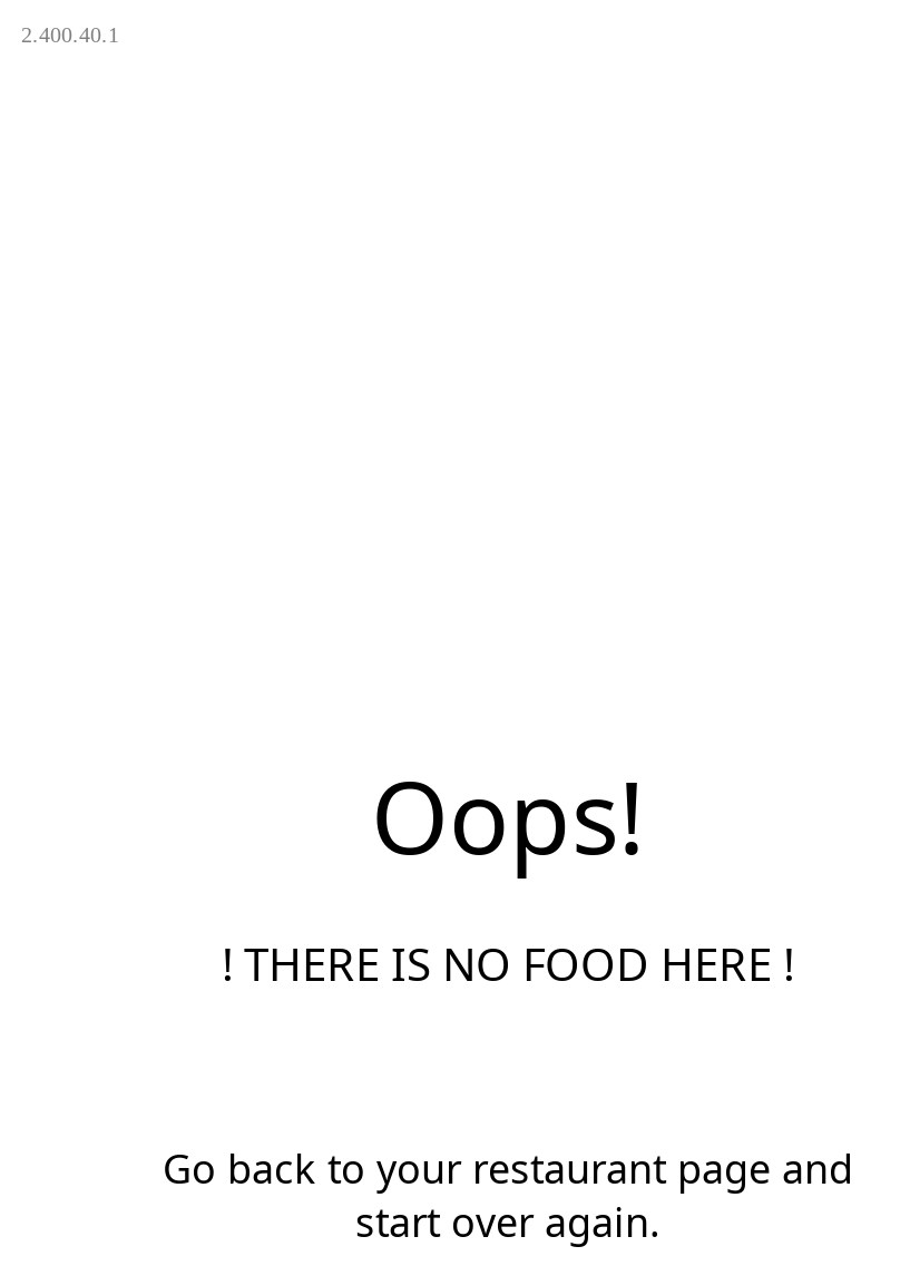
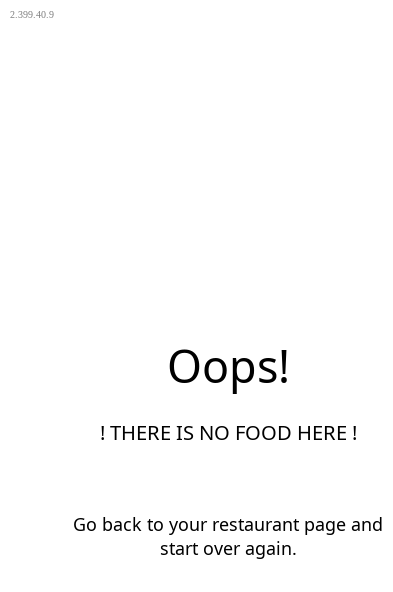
[21,22,119,47] 2.400.40.1 -> [10,9,54,20] 2.399.40.9

